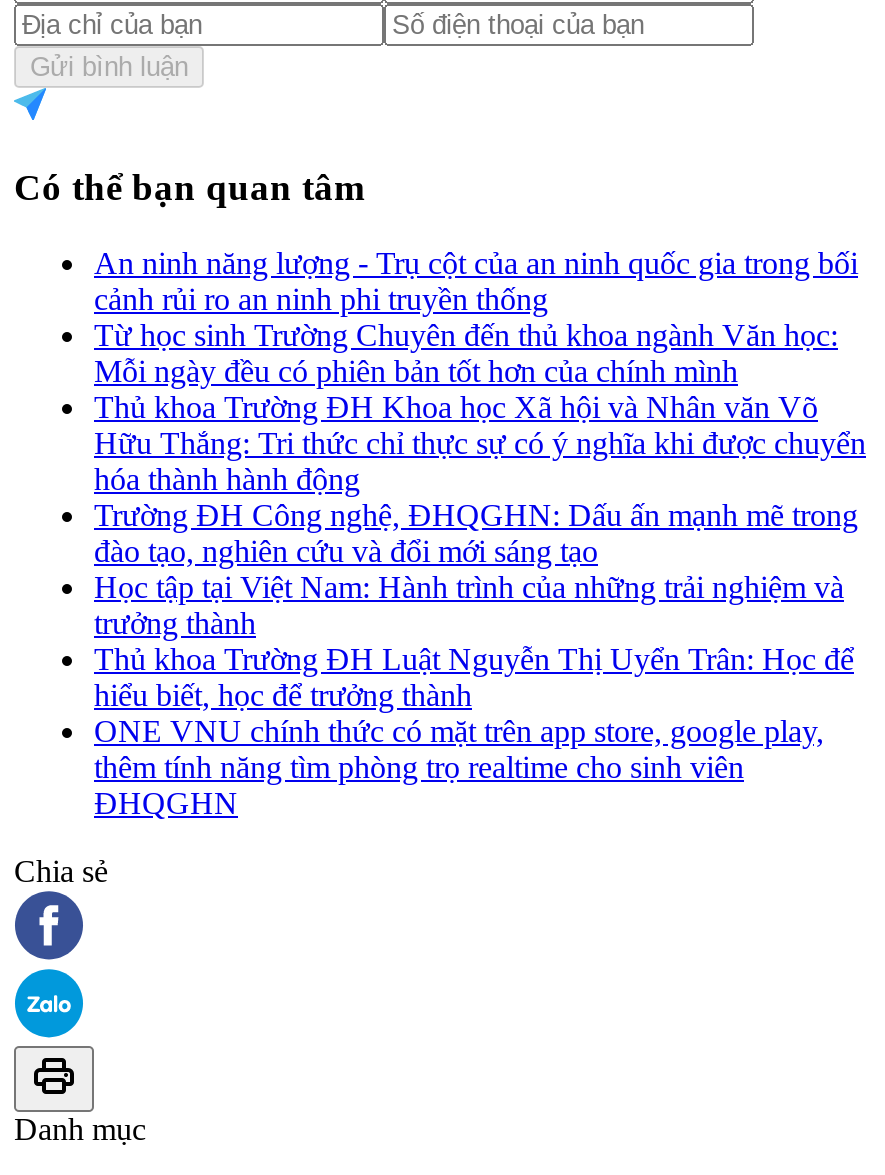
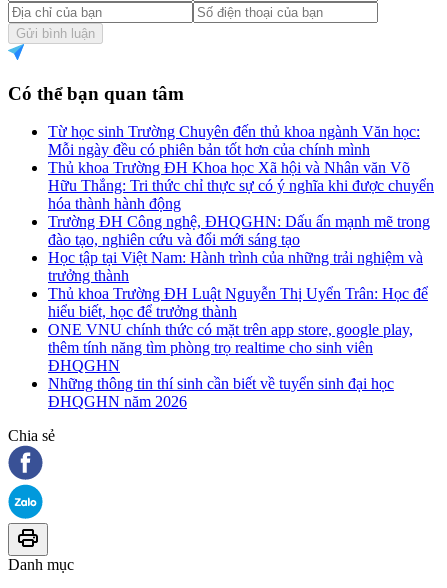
[94,246,858,316] An ninh năng lượng - Trụ cột của an ninh quốc gia trong bối | cảnh rủi ro an ninh phi truyền thống -> none
moved [94,318,866,820] -> [48,123,434,374]: Từ học sinh Trường Chuyên đến thủ khoa ngành Văn học: | Mỗi ngày đều có phiên bản tốt hơn của chính mình | Thủ khoa Trường ĐH Khoa học Xã hội và Nhân văn Võ | ... | thêm tính năng tìm phòng trọ realtime cho sinh viên | ĐHQGHN
none -> [48,375,394,410] Những thông tin thí sinh cần biết về tuyển sinh đại học | ĐHQGHN năm 2026

